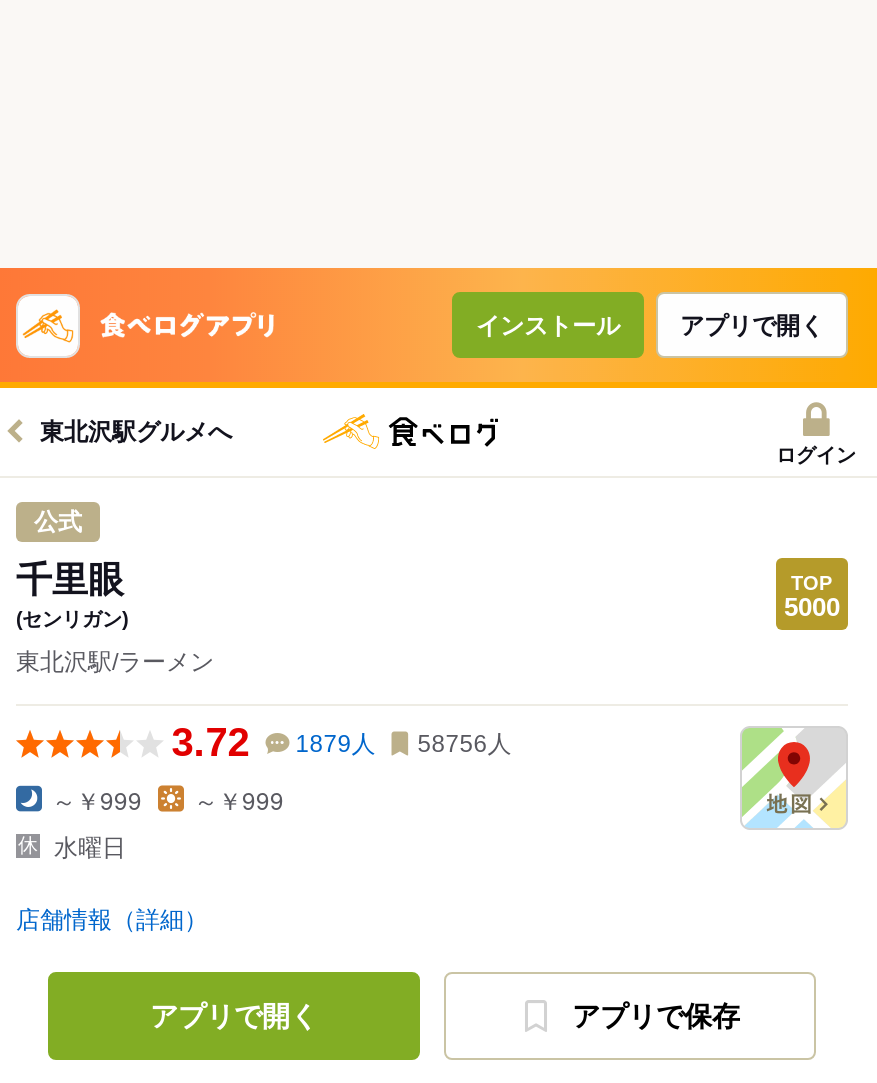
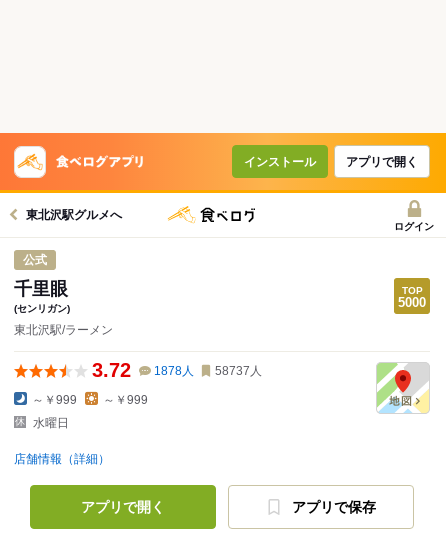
[296,730,376,758] 1879人 -> [154,364,194,378] 1878人
[418,730,512,758] 58756人 -> [215,364,262,378] 58737人

